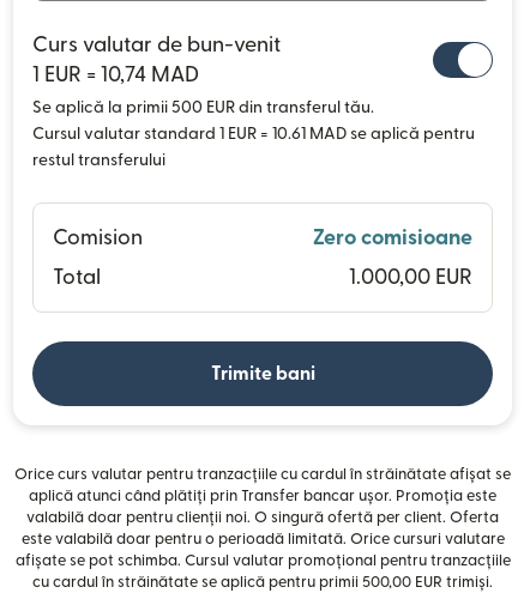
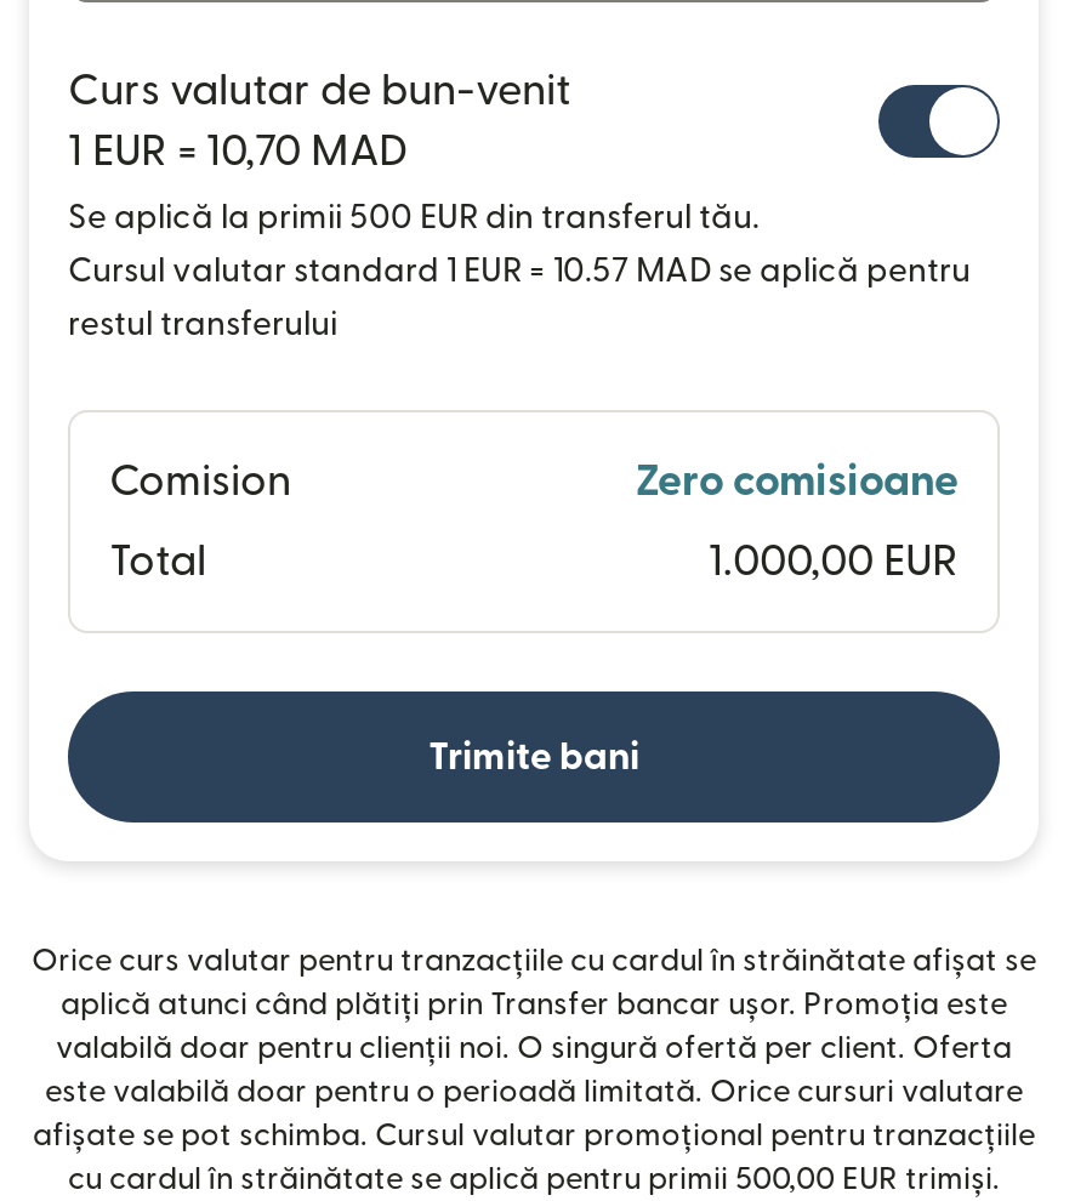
[32,65,199,85] 1 EUR = 10,74 MAD -> [68,131,408,172] 1 EUR = 10,70 MAD
[32,126,475,143] Cursul valutar standard 1 EUR = 10.61 MAD se aplică pentru -> [68,255,971,289] Cursul valutar standard 1 EUR = 10.57 MAD se aplică pentru

